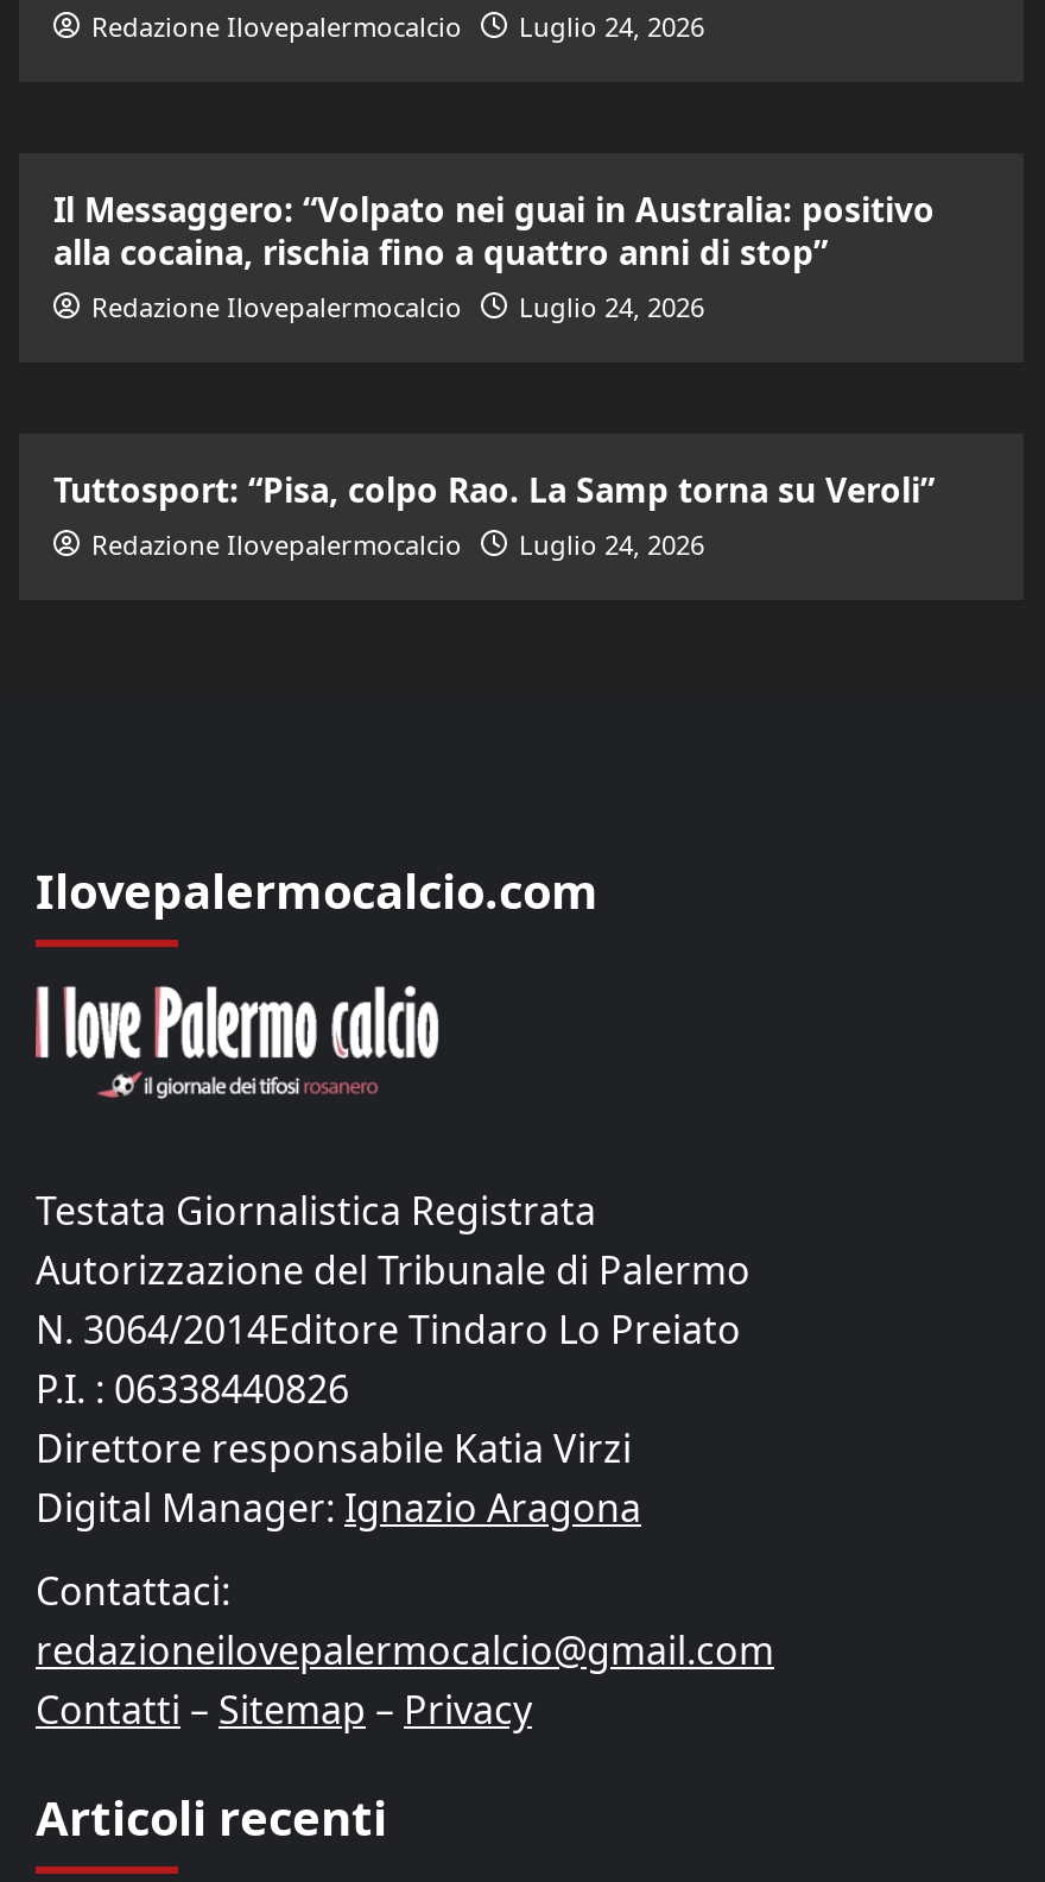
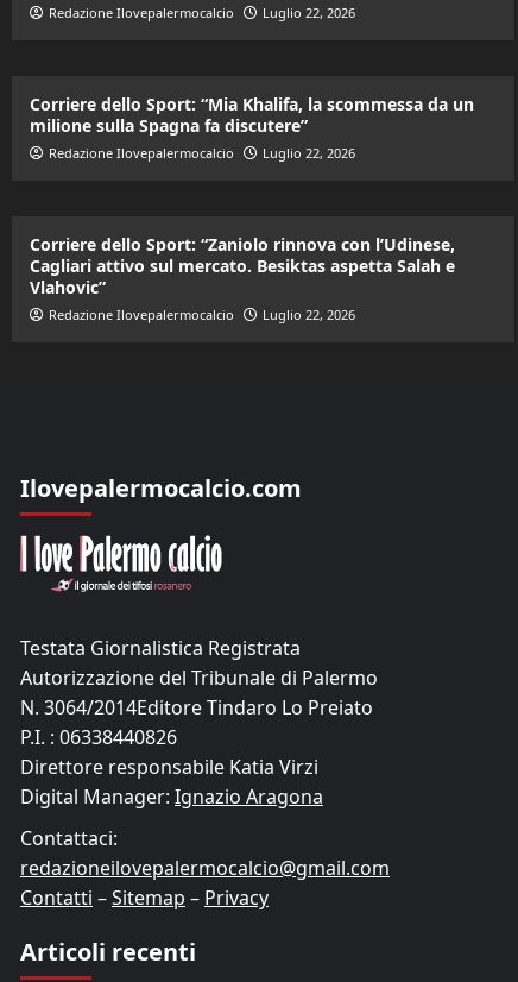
[91,8,704,44] Redazione Ilovepalermocalcio Luglio 24, 2026 -> [48,4,355,22] Redazione Ilovepalermocalcio Luglio 22, 2026
[53,187,935,274] Il Messaggero: “Volpato nei guai in Australia: positivo | alla cocaina, rischia fino a quattro anni di stop” -> [29,93,473,137] Corriere dello Sport: “Mia Khalifa, la scommessa da un | milione sulla Spagna fa discutere”
[91,289,704,324] Redazione Ilovepalermocalcio Luglio 24, 2026 -> [48,144,355,162] Redazione Ilovepalermocalcio Luglio 22, 2026
[53,467,935,512] Tuttosport: “Pisa, colpo Rao. La Samp torna su Veroli” -> [29,234,454,299] Corriere dello Sport: “Zaniolo rinnova con l’Udinese, | Cagliari attivo sul mercato. Besiktas aspetta Salah e | Vlahovic”
[91,526,704,562] Redazione Ilovepalermocalcio Luglio 24, 2026 -> [48,306,355,324] Redazione Ilovepalermocalcio Luglio 22, 2026

